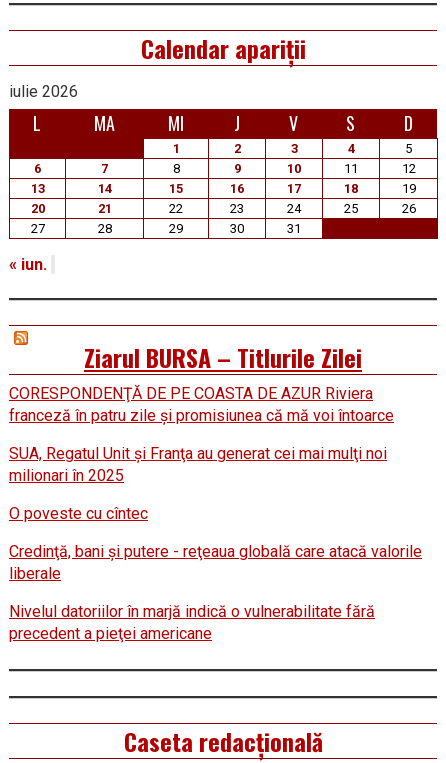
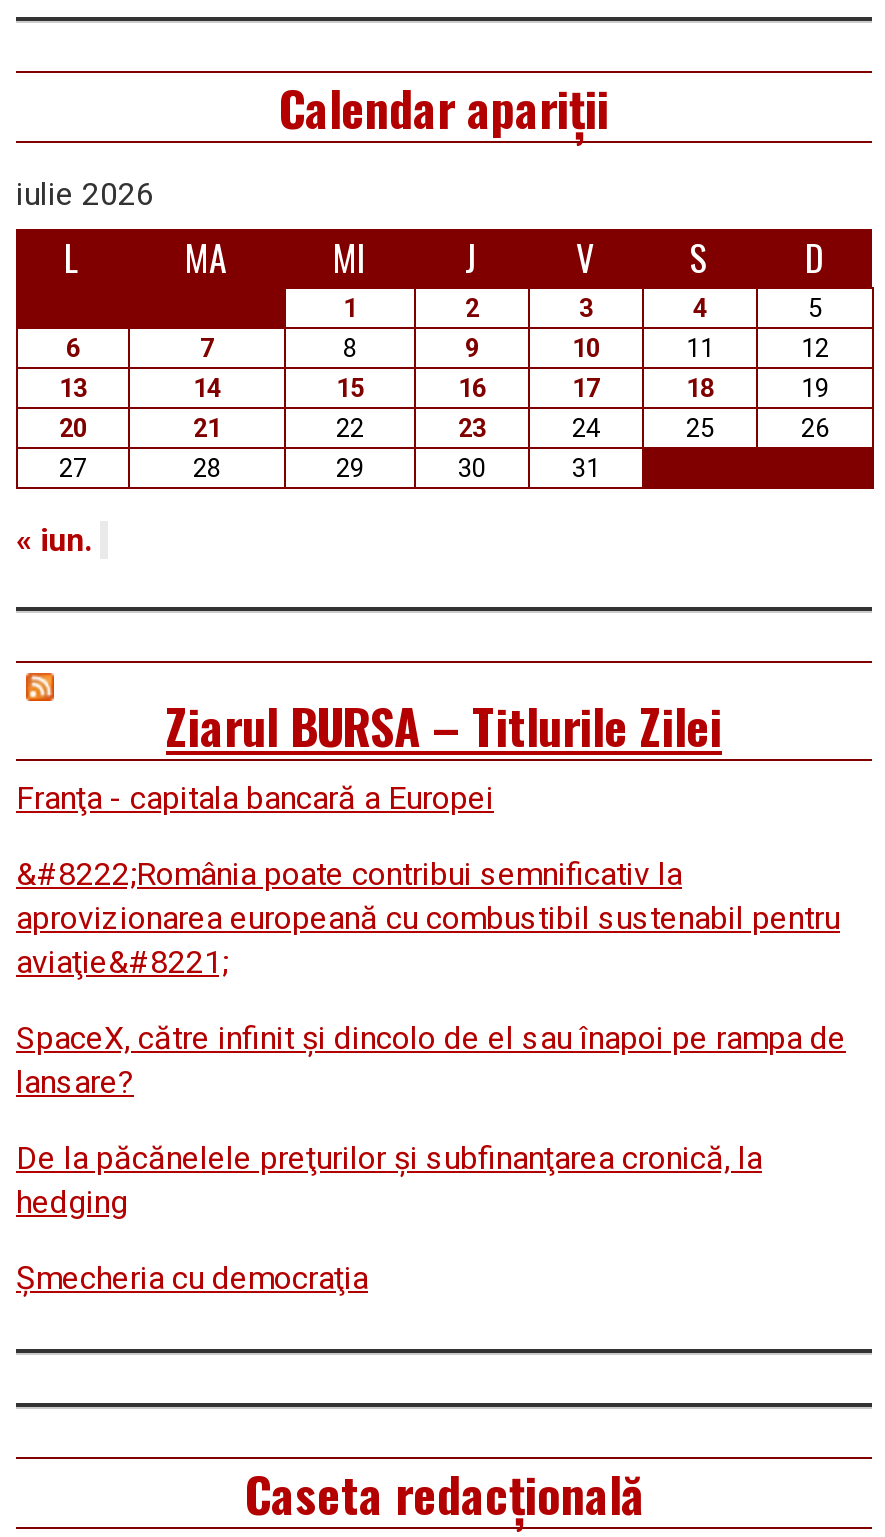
[9,384,394,425] CORESPONDENŢĂ DE PE COASTA DE AZUR Riviera | franceză în patru zile şi promisiunea că mă voi întoarce -> [16,779,494,817] Franţa - capitala bancară a Europei
[9,444,387,485] SUA, Regatul Unit şi Franţa au generat cei mai mulţi noi | milionari în 2025 -> [16,855,840,981] &#8222;România poate contribui semnificativ la | aprovizionarea europeană cu combustibil sustenabil pentru | aviaţie&#8221;
[9,504,148,523] O poveste cu cîntec -> [16,1019,846,1101] SpaceX, către infinit şi dincolo de el sau înapoi pe rampa de | lansare?
[9,542,422,583] Credinţă, bani şi putere - reţeaua globală care atacă valorile | liberale -> [16,1139,762,1221] De la păcănelele preţurilor şi subfinanţarea cronică, la | hedging
[9,602,375,643] Nivelul datoriilor în marjă indică o vulnerabilitate fără | precedent a pieţei americane -> [16,1259,368,1297] Şmecheria cu democraţia

